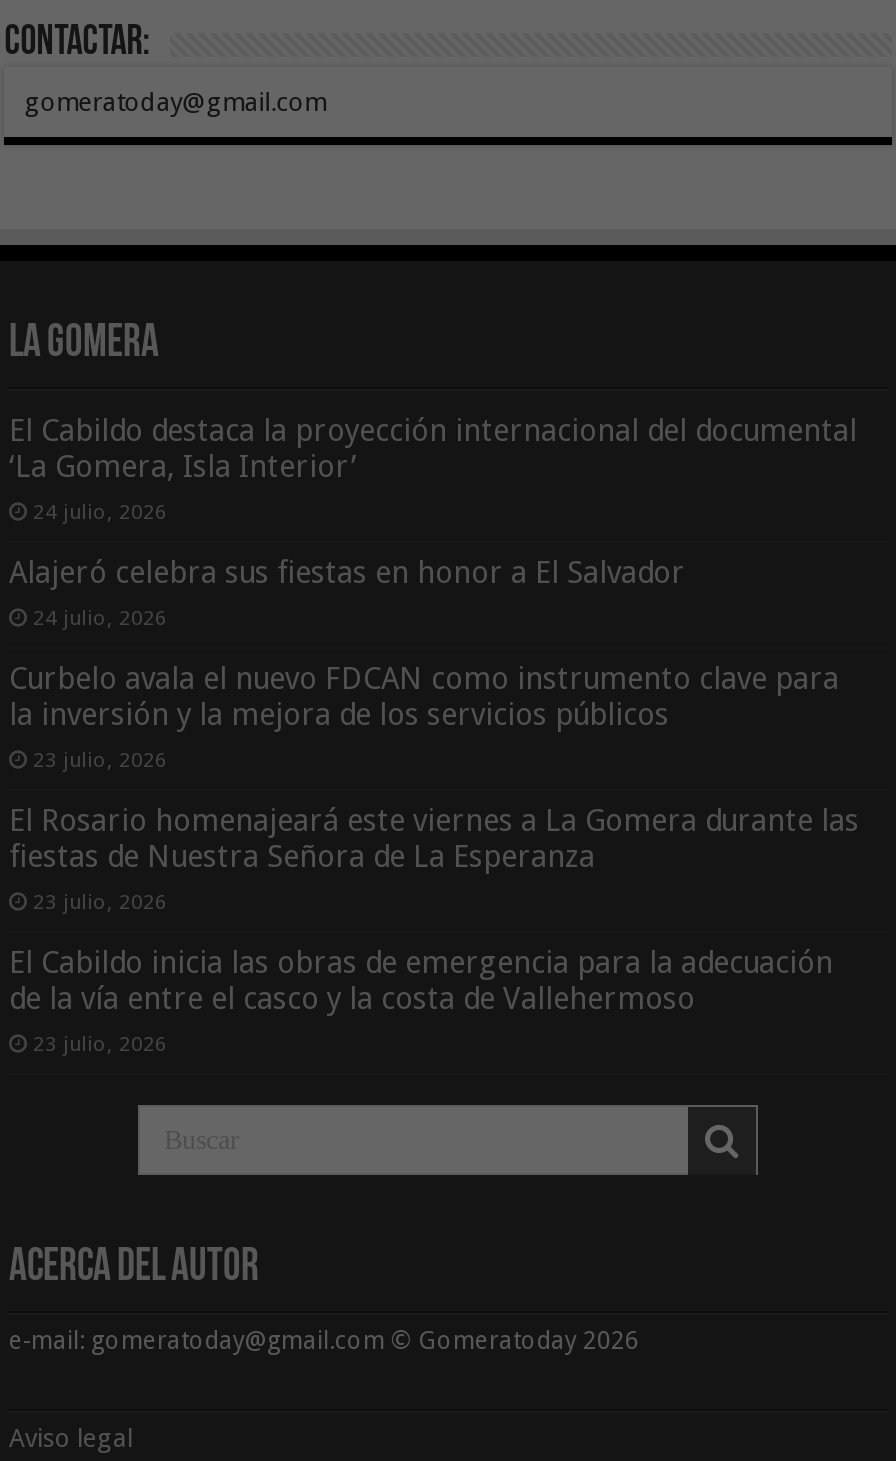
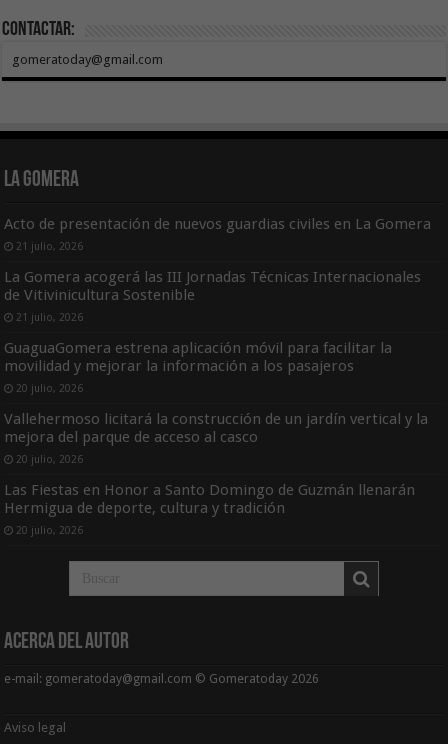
[9,412,857,522] El Cabildo destaca la proyección internacional del documental | ‘La Gomera, Isla Interior’ | 24 julio, 2026 -> [4,215,431,252] Acto de presentación de nuevos guardias civiles en La Gomera | 21 julio, 2026
[9,554,685,628] Alajeró celebra sus fiestas en honor a El Salvador | 24 julio, 2026 -> [4,268,421,323] La Gomera acogerá las III Jornadas Técnicas Internacionales | de Vitivinicultura Sostenible | 21 julio, 2026
[9,660,839,770] Curbelo avala el nuevo FDCAN como instrumento clave para | la inversión y la mejora de los servicios públicos | 23 julio, 2026 -> [4,339,392,394] GuaguaGomera estrena aplicación móvil para facilitar la | movilidad y mejorar la información a los pasajeros | 20 julio, 2026
[9,802,859,912] El Rosario homenajeará este viernes a La Gomera durante las | fiestas de Nuestra Señora de La Esperanza | 23 julio, 2026 -> [4,410,428,465] Vallehermoso licitará la construcción de un jardín vertical y la | mejora del parque de acceso al casco | 20 julio, 2026
[9,944,833,1054] El Cabildo inicia las obras de emergencia para la adecuación | de la vía entre el casco y la costa de Vallehermoso | 23 julio, 2026 -> [4,481,415,536] Las Fiestas en Honor a Santo Domingo de Guzmán llenarán | Hermigua de deporte, cultura y tradición | 20 julio, 2026

